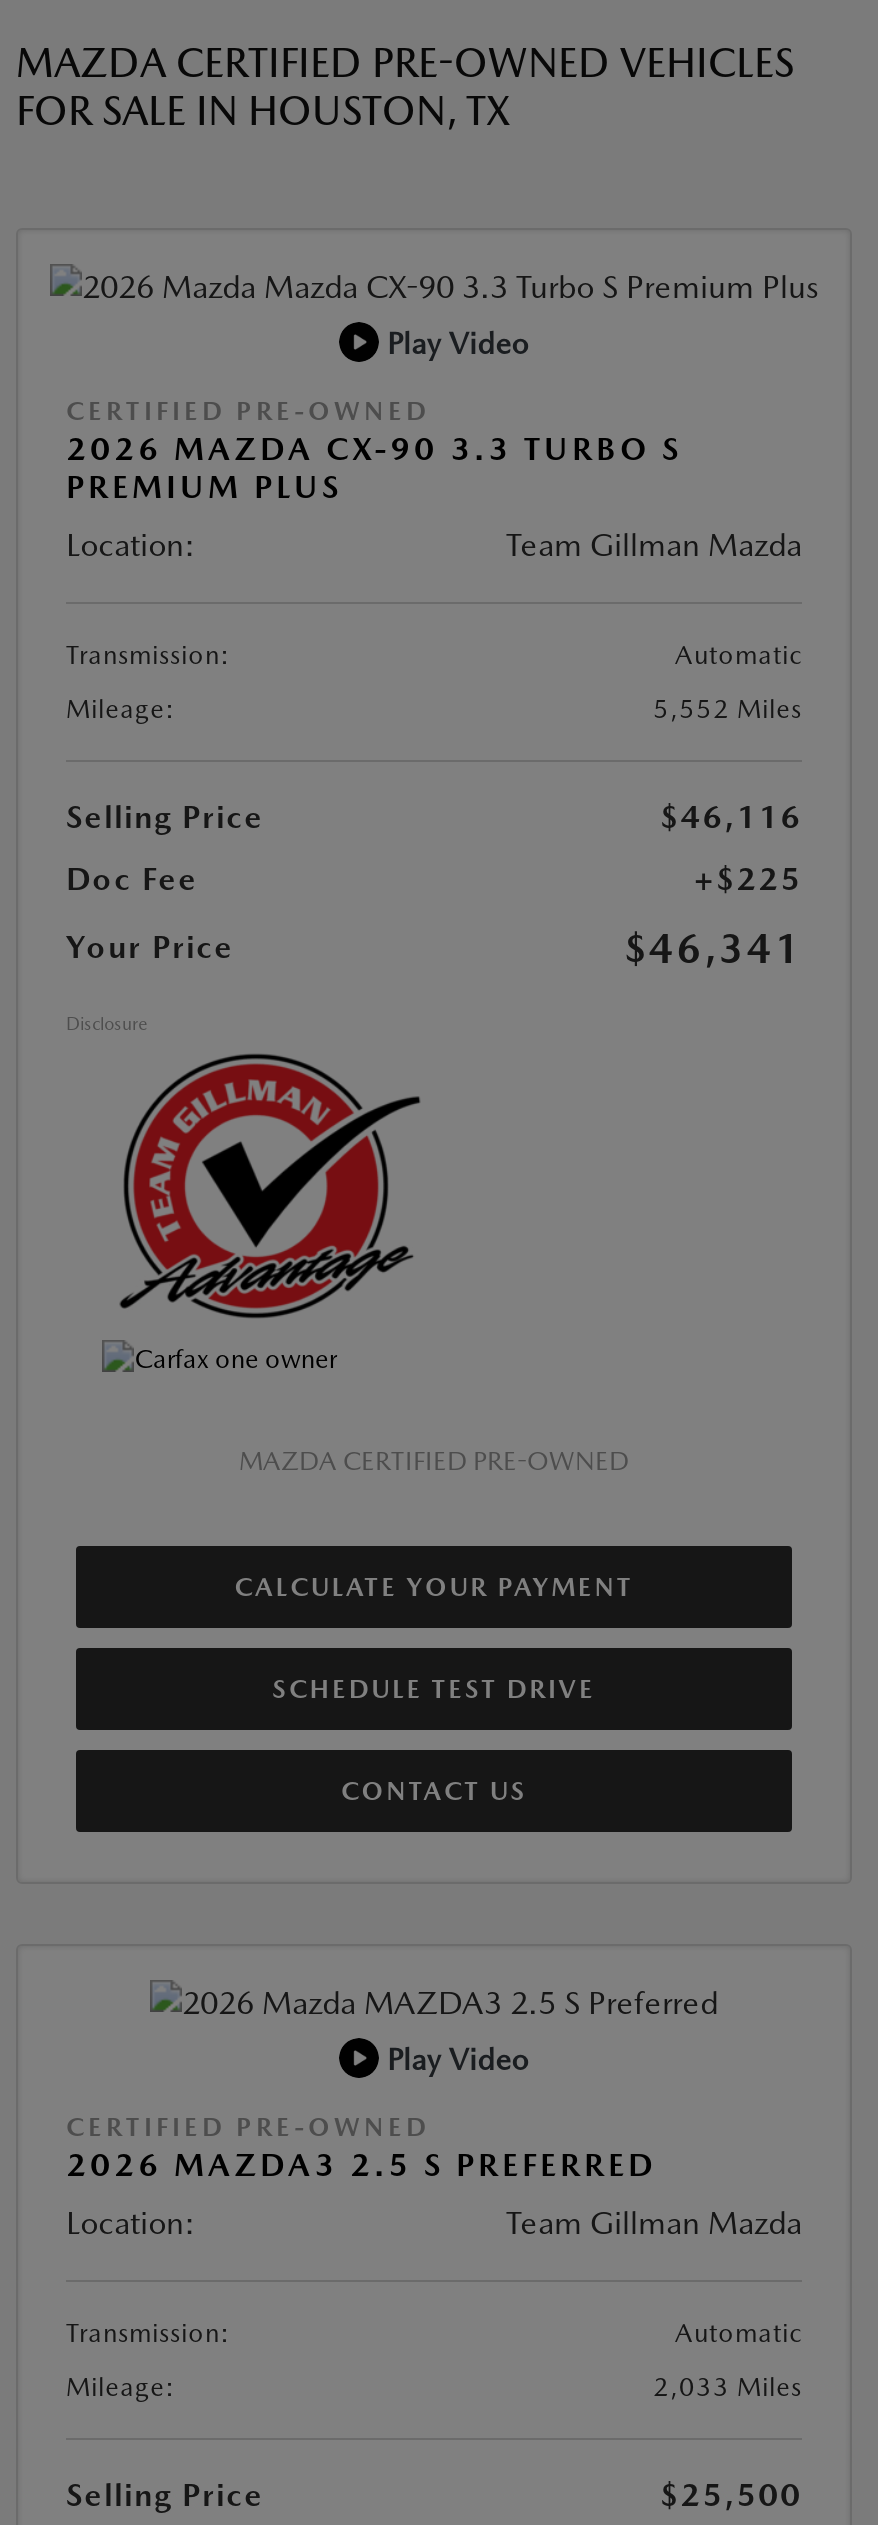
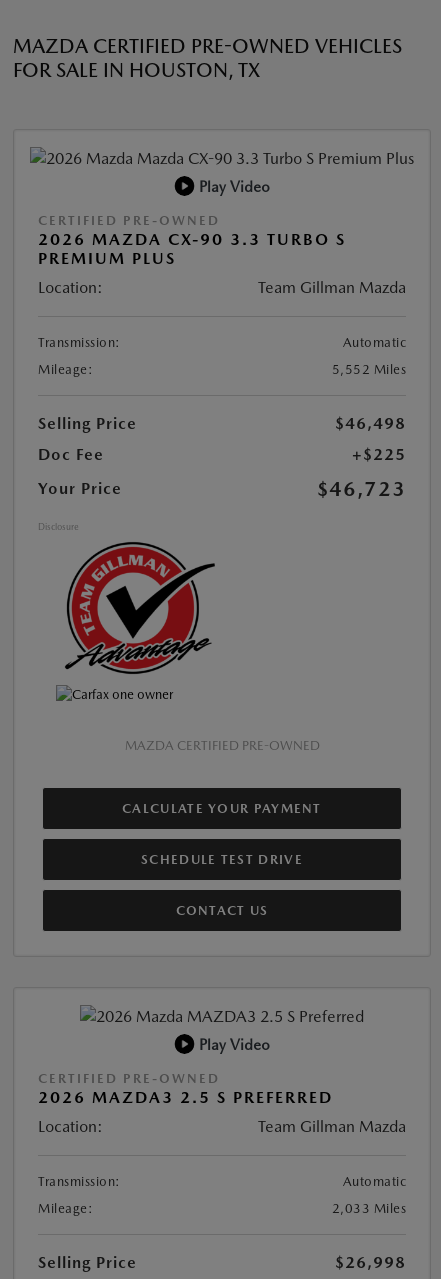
[660,798,802,836] $46,116 -> [335,414,406,433] $46,498
[624,924,802,972] $46,341 -> [317,477,406,501] $46,723
[660,2476,802,2514] $25,500 -> [335,1253,406,1272] $26,998

